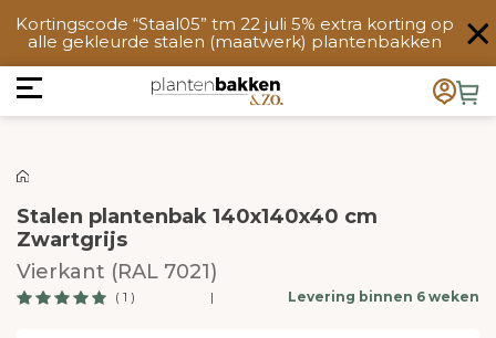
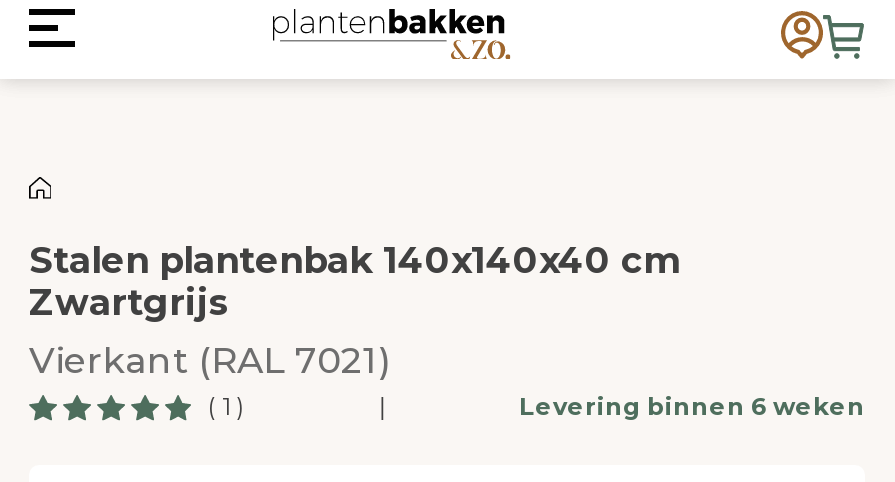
[15,13,453,52] Kortingscode “Staal05” tm 22 juli 5% extra korting op | alle gekleurde stalen (maatwerk) plantenbakken -> none

